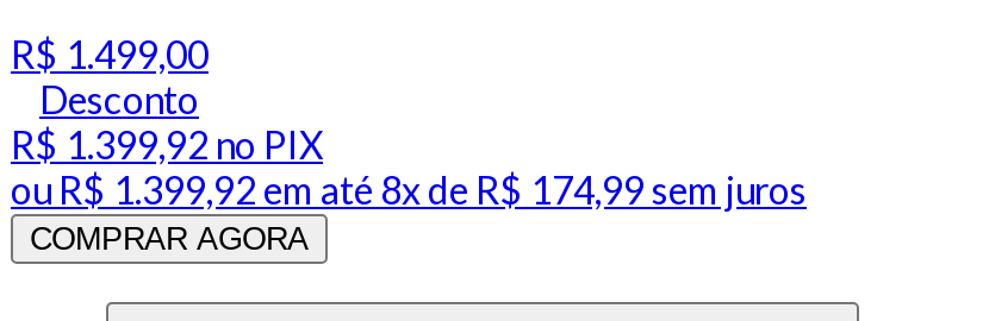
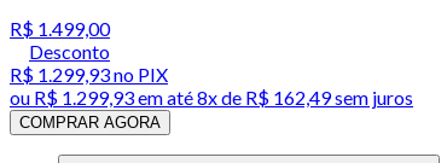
[11,120,323,165] R$ 1.399,92 no PIX -> [10,62,168,85] R$ 1.299,93 no PIX
[11,165,807,211] ouR$ 1.399,92em até 8x de R$ 174,99 sem juros -> [10,85,413,108] ouR$ 1.299,93em até 8x de R$ 162,49 sem juros

